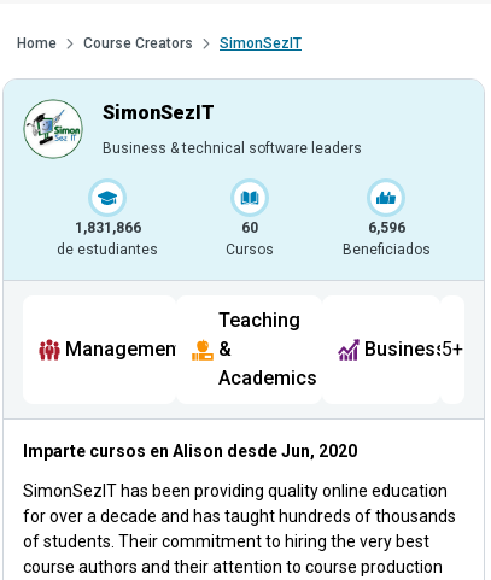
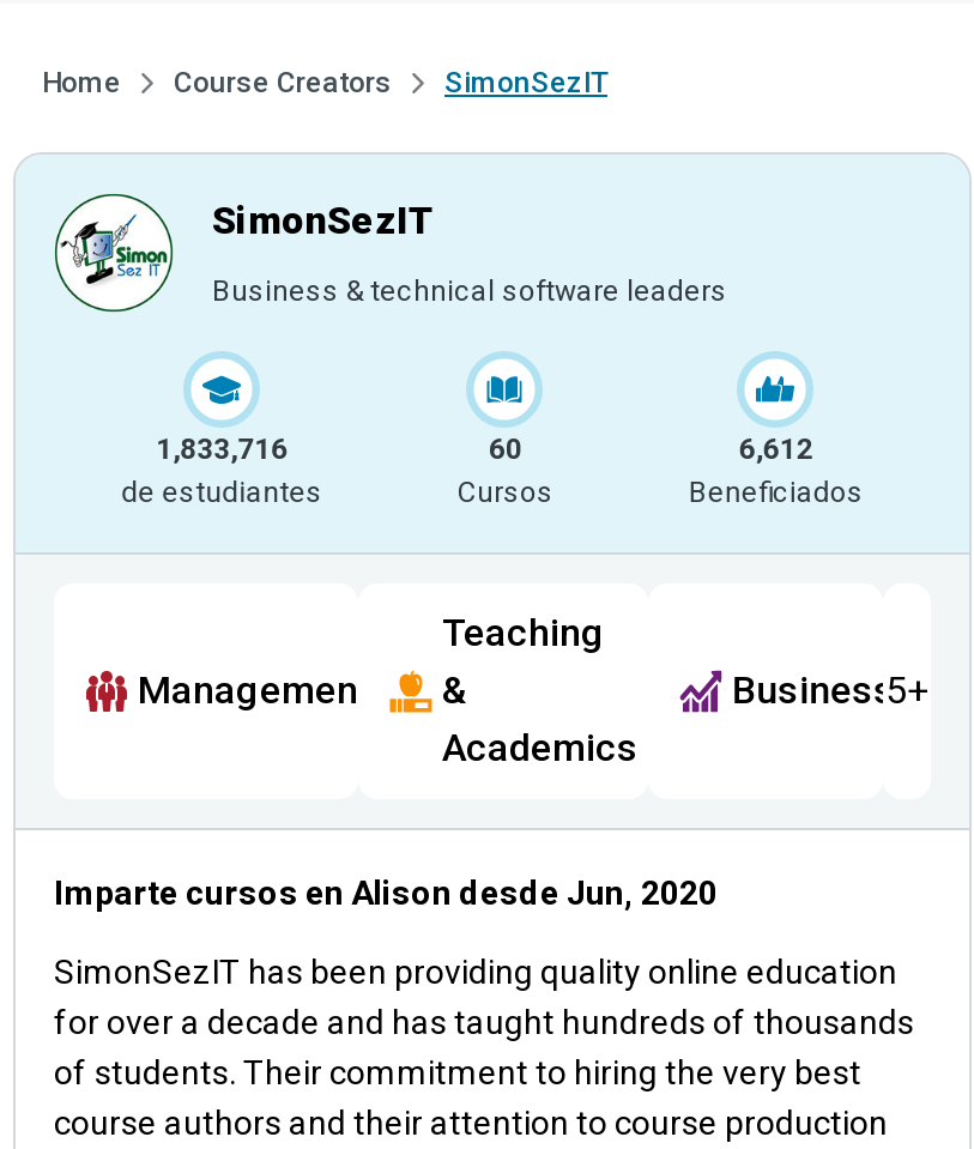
[74,219,141,236] 1,831,866 -> [156,433,288,466] 1,833,716
[368,219,405,236] 6,596 -> [739,433,813,466] 6,612

